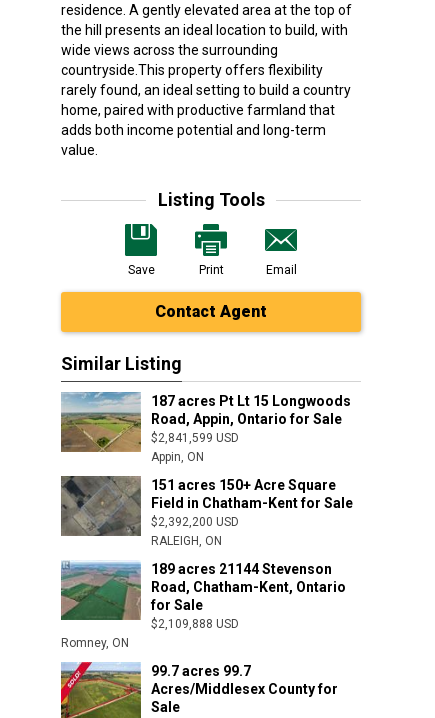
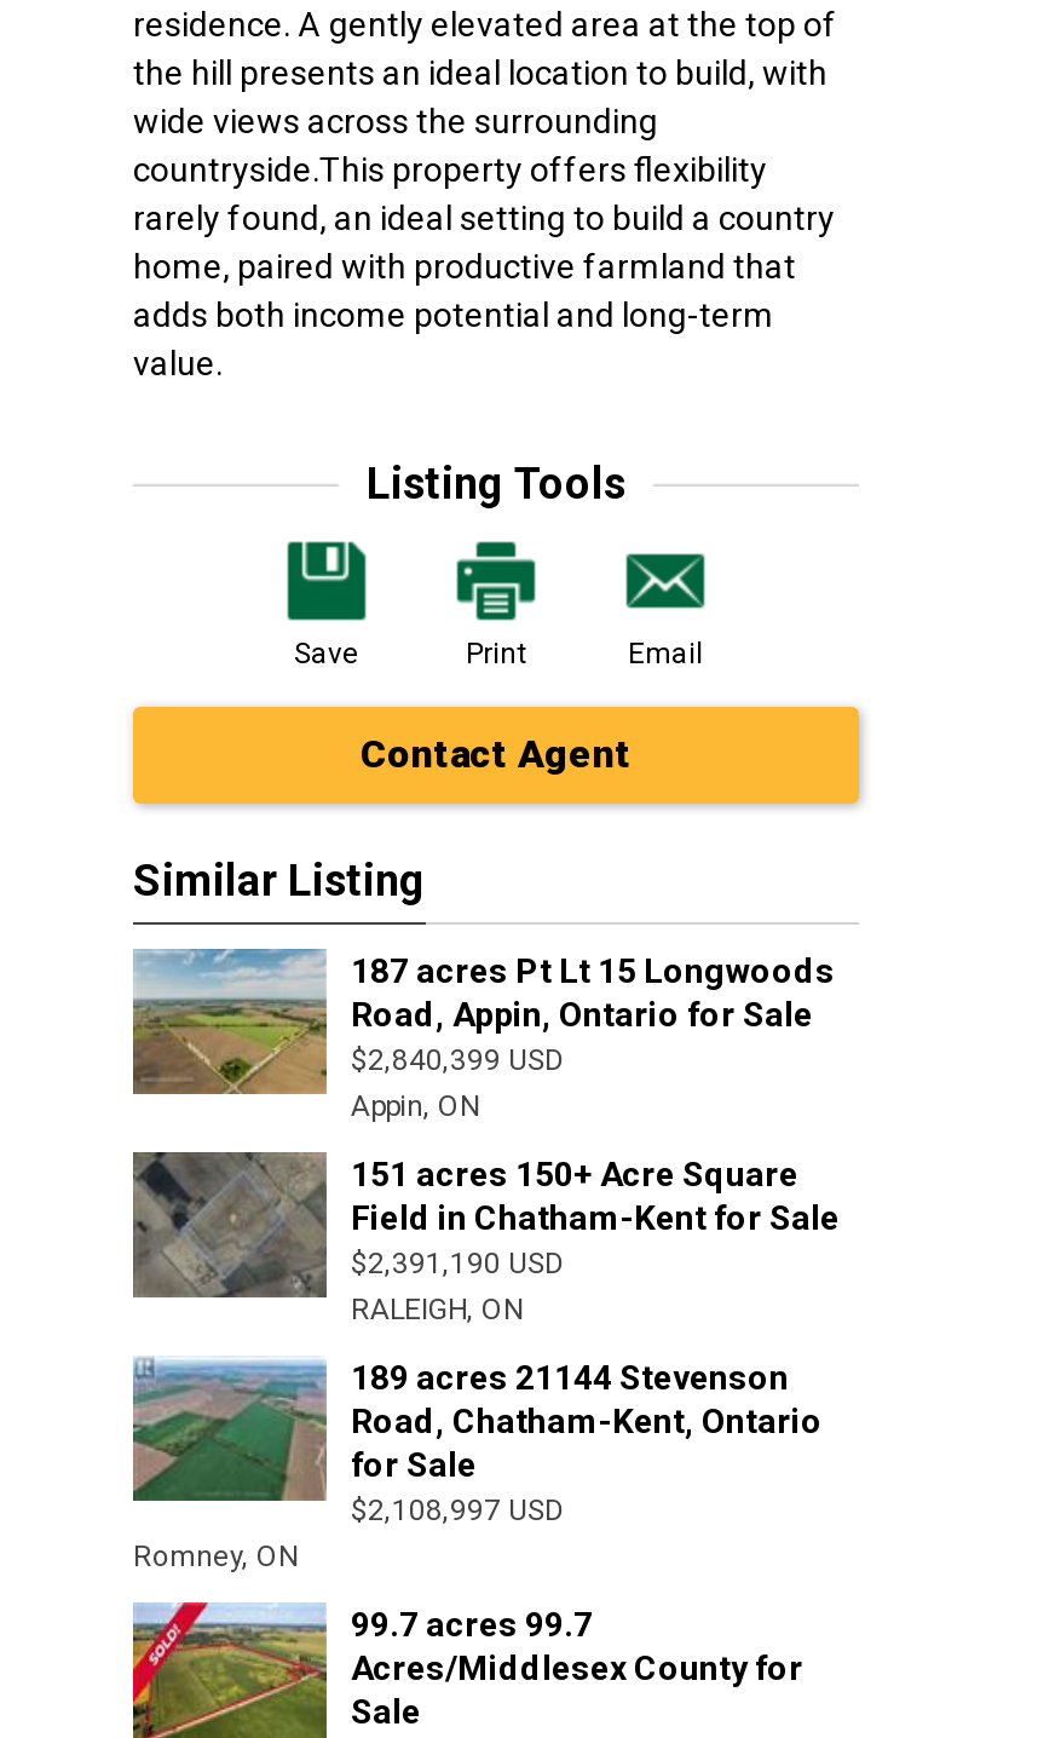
[151,431,239,445] $2,841,599 USD -> [351,1043,564,1077] $2,840,399 USD
[151,515,239,529] $2,392,200 USD -> [351,1247,564,1281] $2,391,190 USD
[151,617,239,631] $2,109,888 USD -> [351,1494,564,1527] $2,108,997 USD

